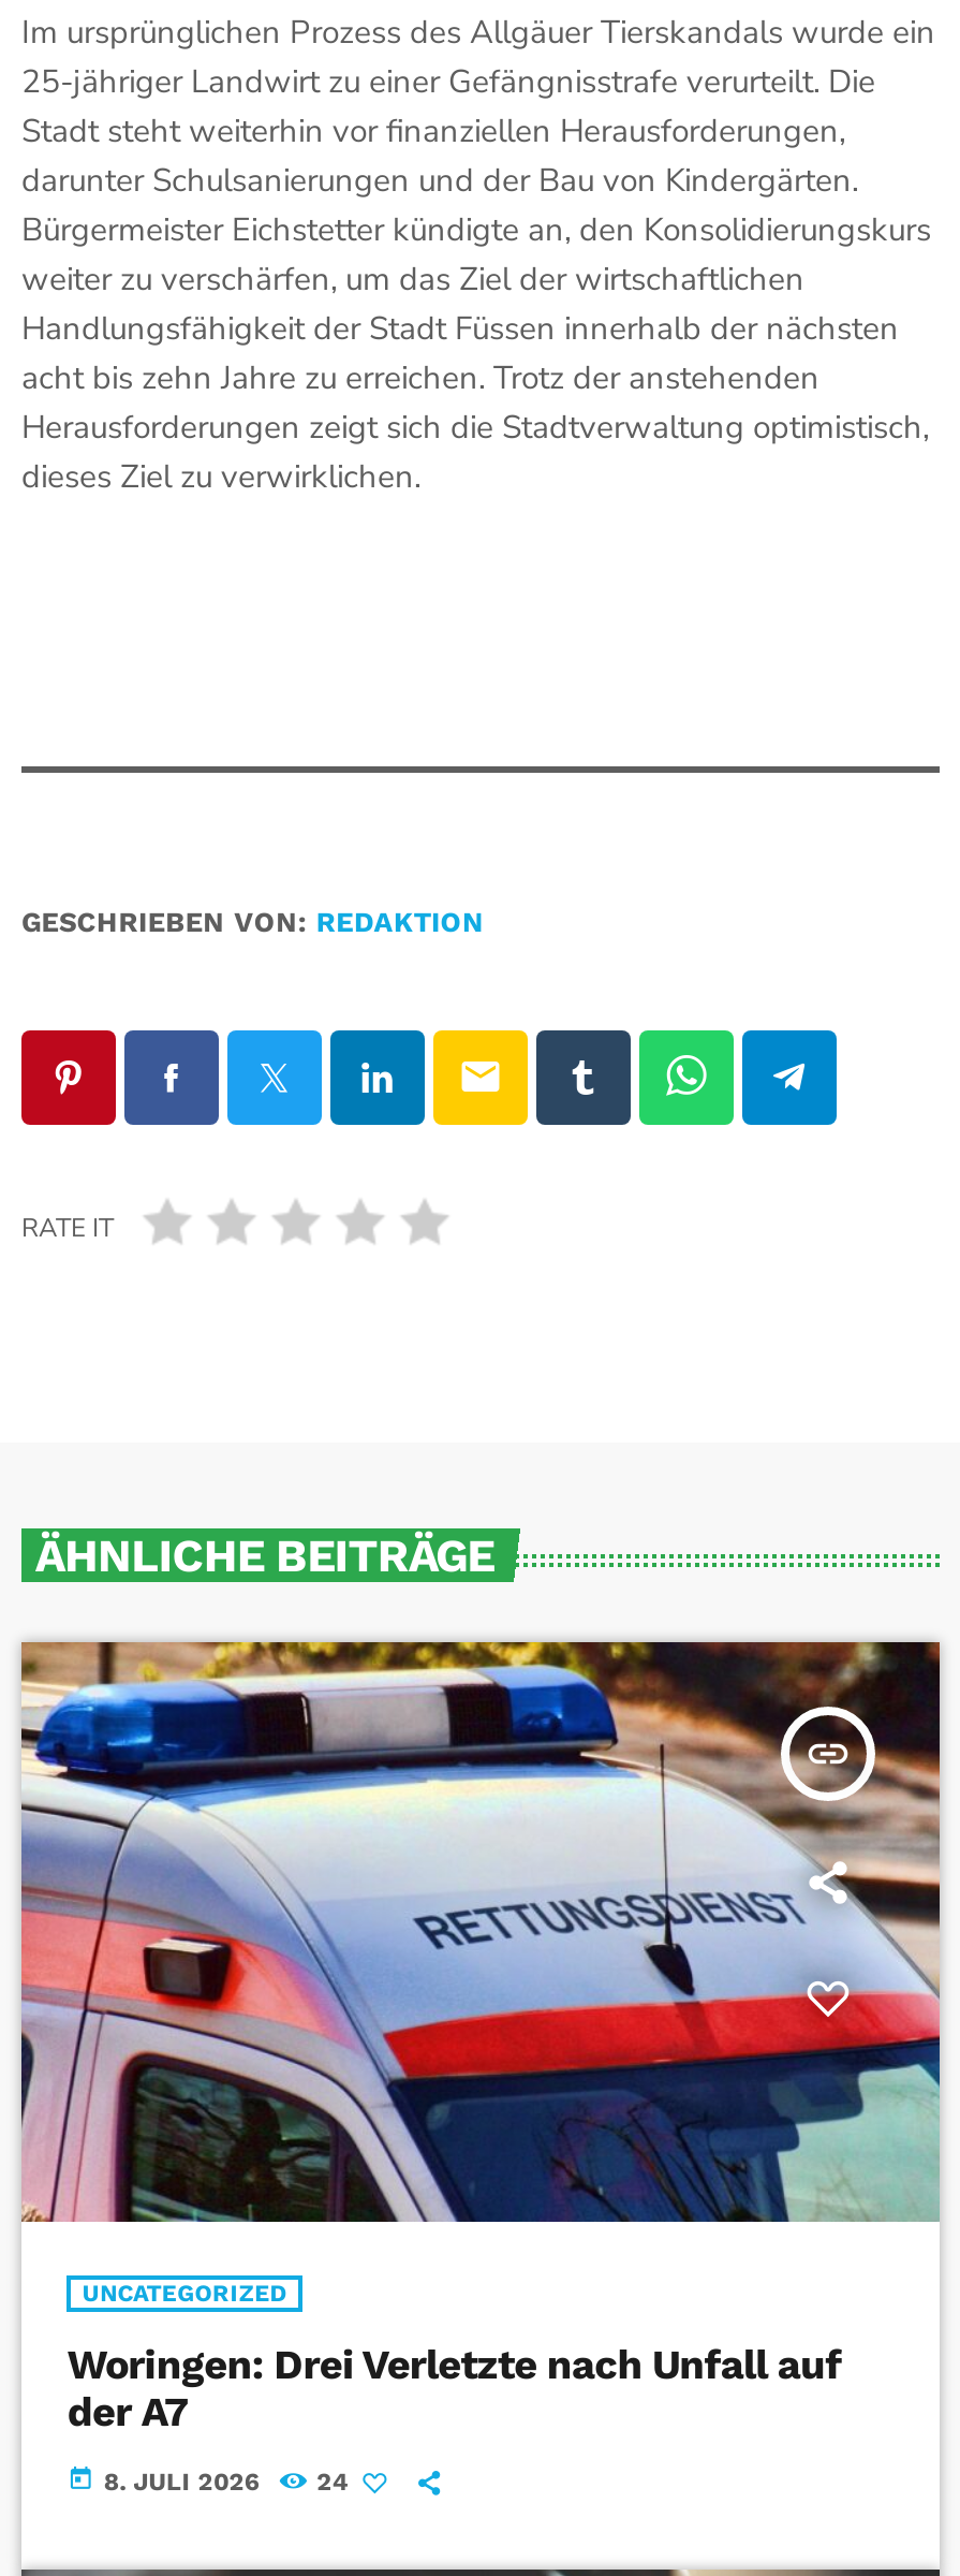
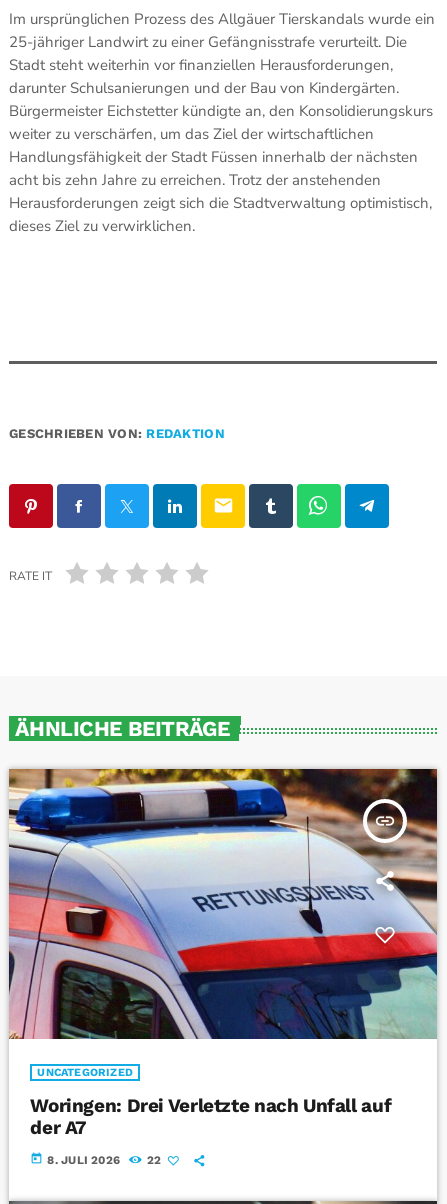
[317,2467,348,2497] 24 -> [147,1153,161,1167] 22

